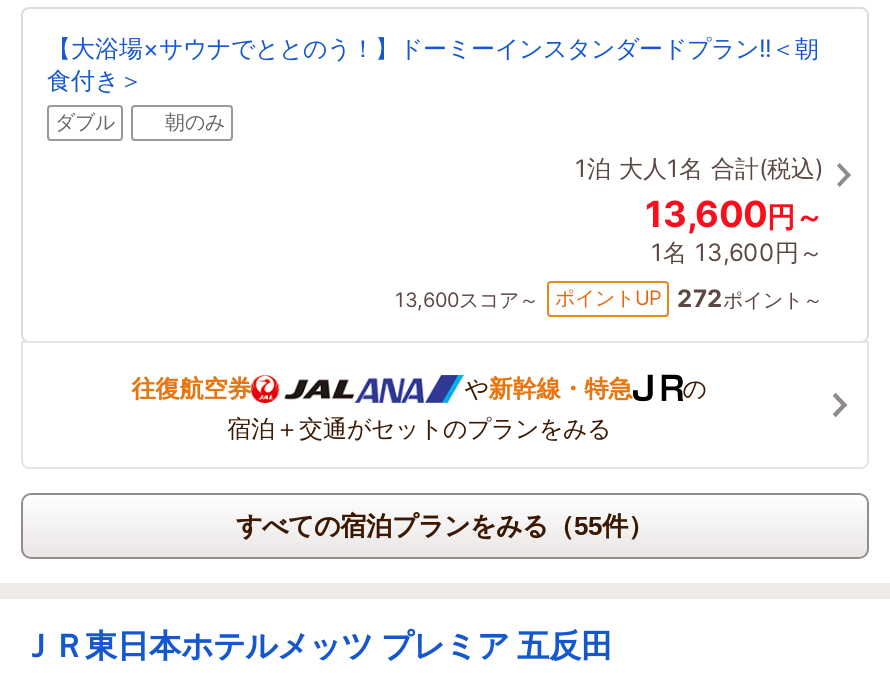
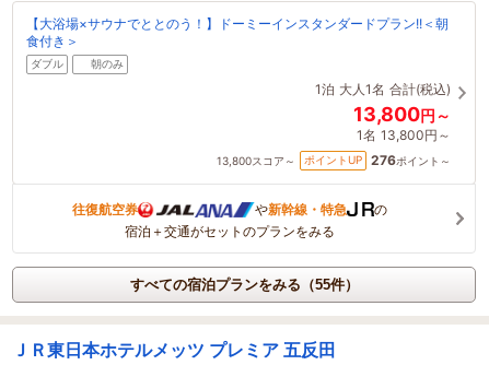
[645,192,823,234] 13,600円～ -> [353,102,451,125] 13,800円～
[651,236,823,266] 1名 13,600円～ -> [357,126,451,143] 1名 13,800円～
[395,286,539,310] 13,600スコア～ -> [217,154,295,167] 13,800スコア～
[677,282,823,312] 272ポイント～ -> [371,152,451,168] 276ポイント～

